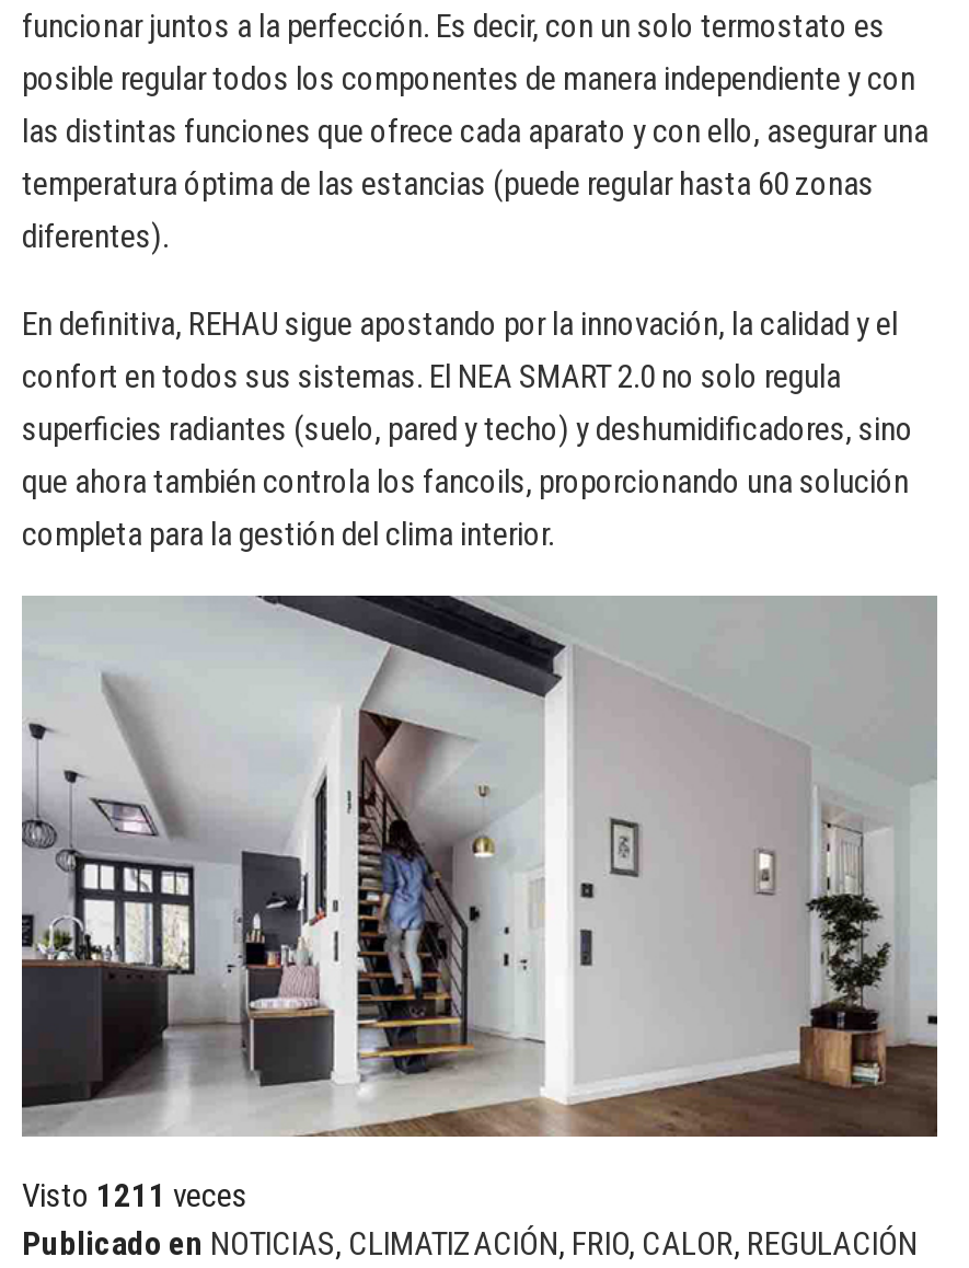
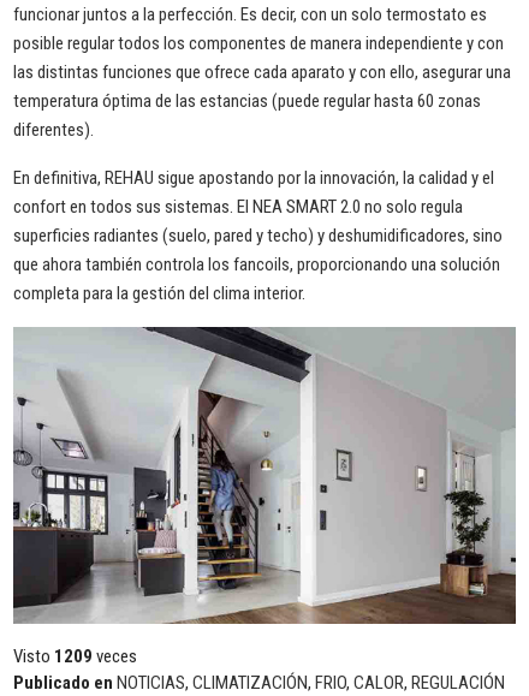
[22,1176,247,1216] Visto 1211 veces -> [13,646,137,667] Visto 1209 veces

